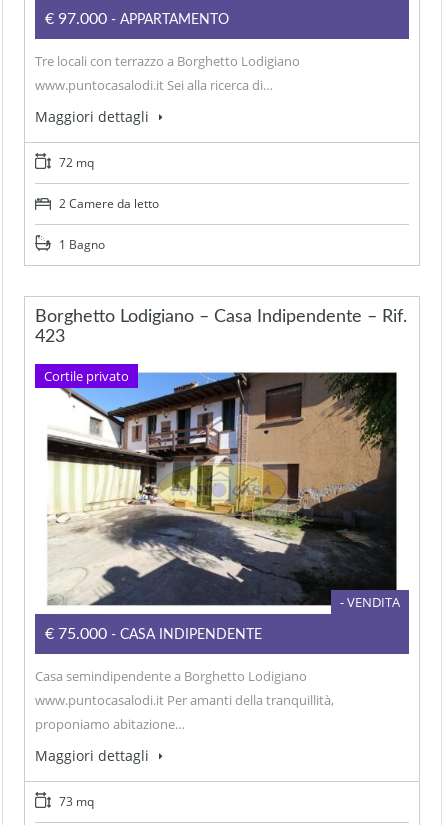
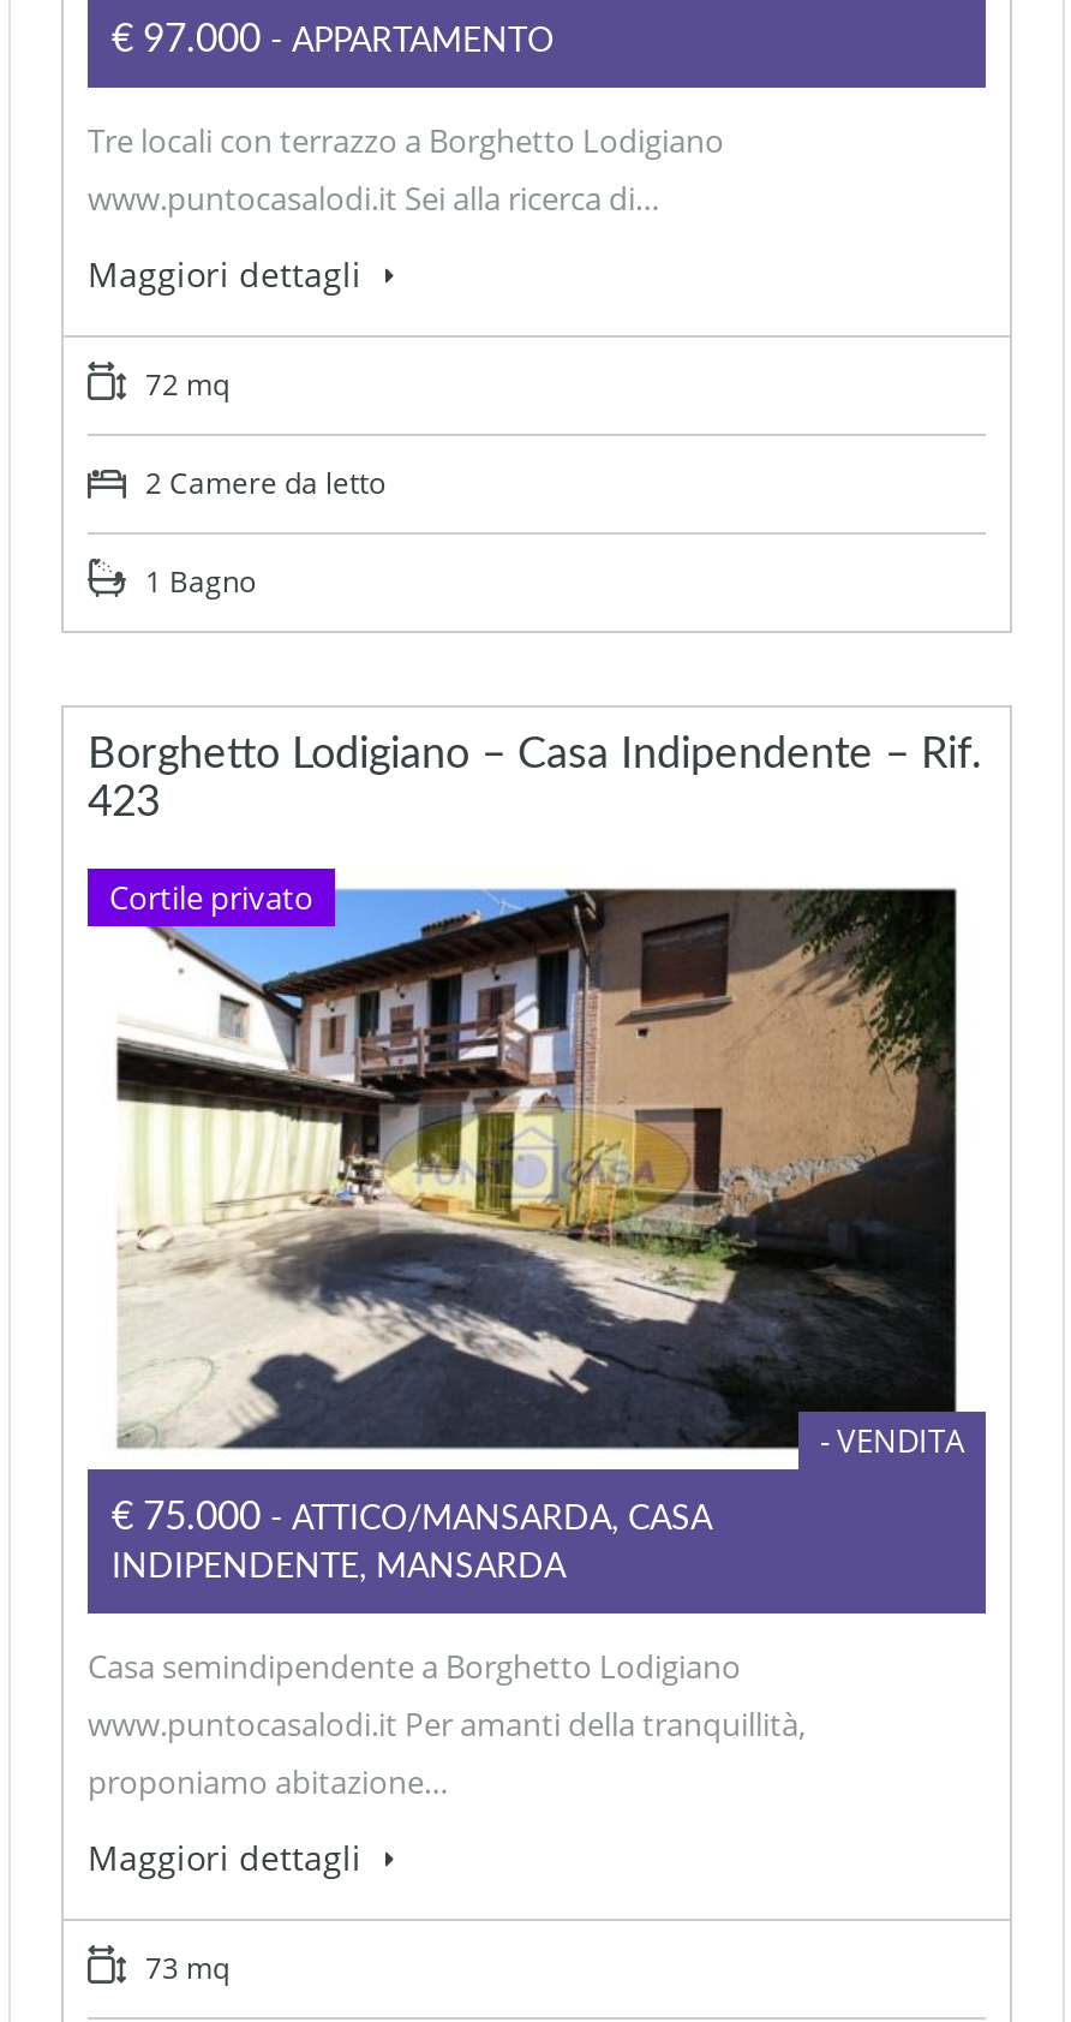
[58,626,262,642] €75.000 - CASA INDIPENDENTE -> [112,1498,712,1584] €75.000 - ATTICO/MANSARDA, CASA | INDIPENDENTE, MANSARDA

